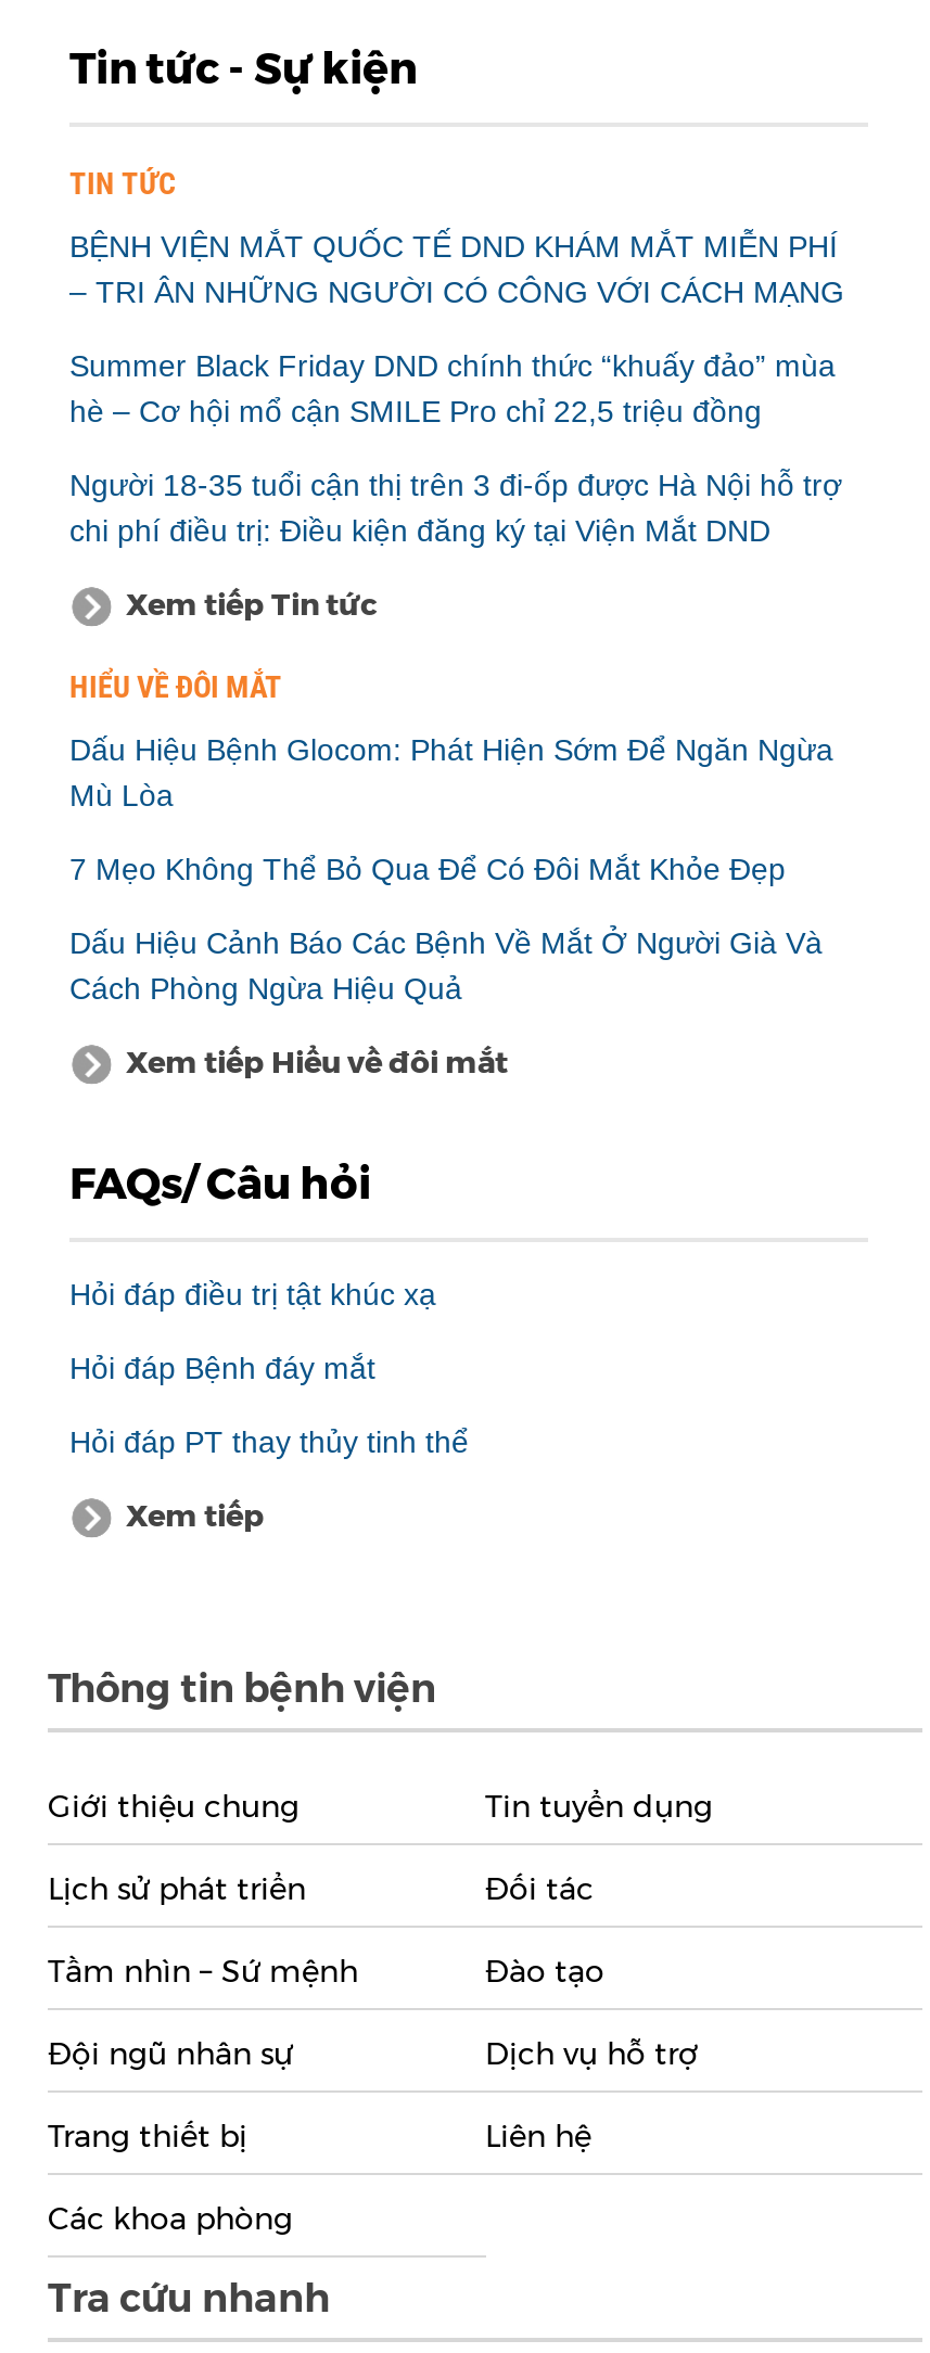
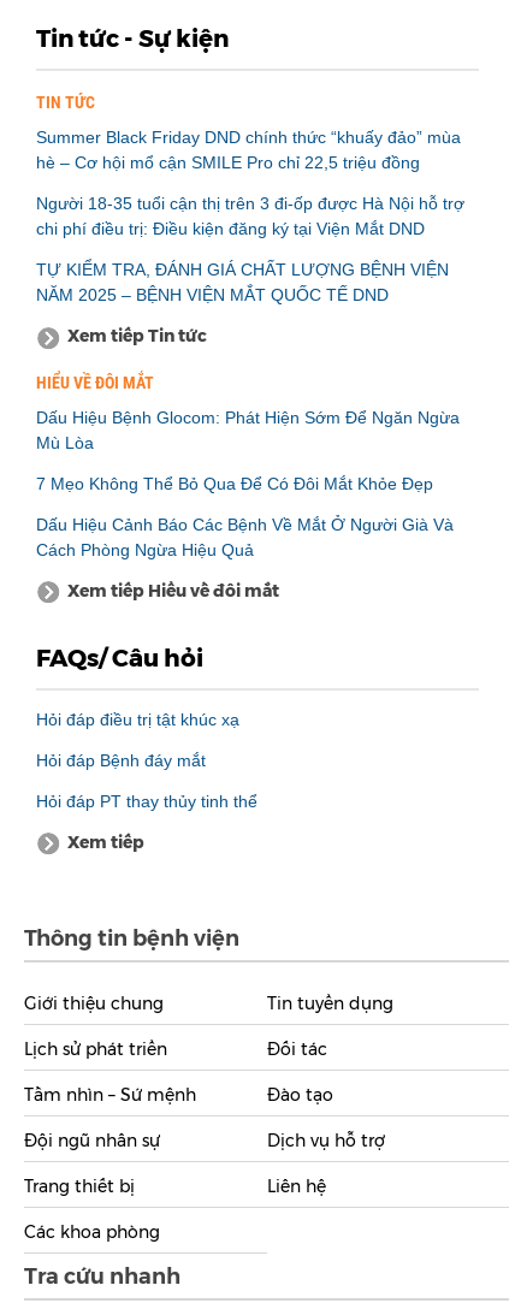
[69,228,844,309] BỆNH VIỆN MẮT QUỐC TẾ DND KHÁM MẮT MIỄN PHÍ | – TRI ÂN NHỮNG NGƯỜI CÓ CÔNG VỚI CÁCH MẠNG -> none
moved [69,348,842,547] -> [36,128,464,239]: Summer Black Friday DND chính thức “khuấy đảo” mùa | hè – Cơ hội mổ cận SMILE Pro chỉ 22,5 triệu đồng | Người 18-35 tuổi cận thị trên 3 đi-ốp được Hà Nội hỗ trợ | chi phí điều trị: Điều kiện đăng ký tại Viện Mắt DND
none -> [36,260,449,305] TỰ KIỂM TRA, ĐÁNH GIÁ CHẤT LƯỢNG BỆNH VIỆN | NĂM 2025 – BỆNH VIỆN MẮT QUỐC TẾ DND

